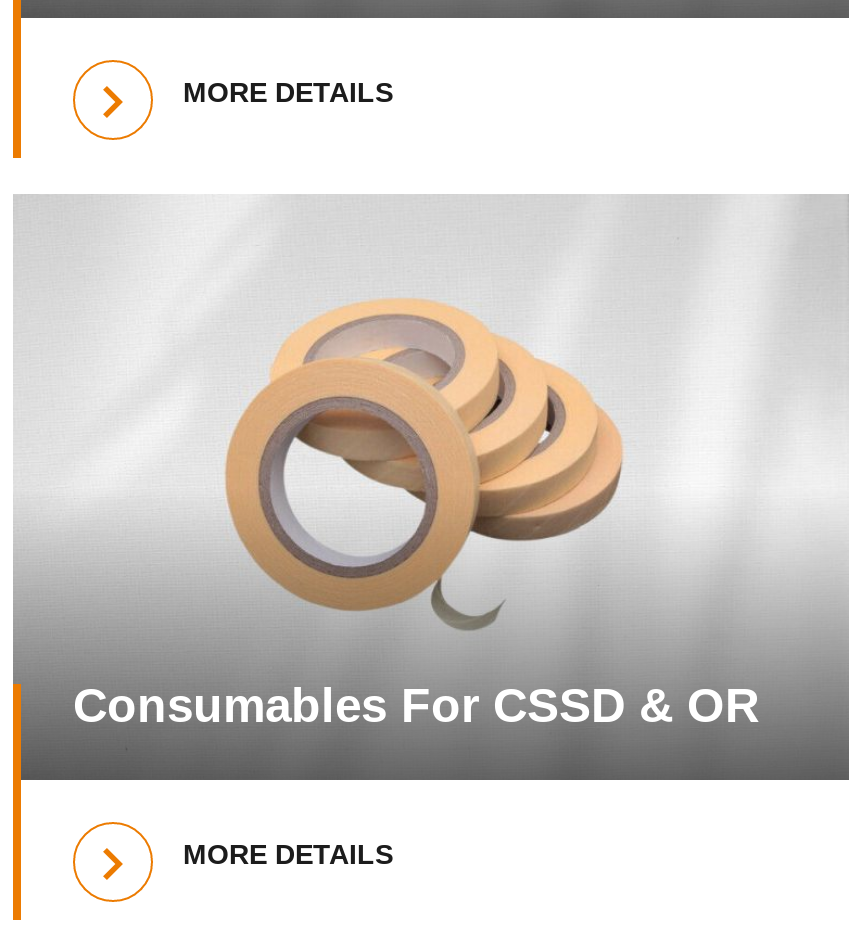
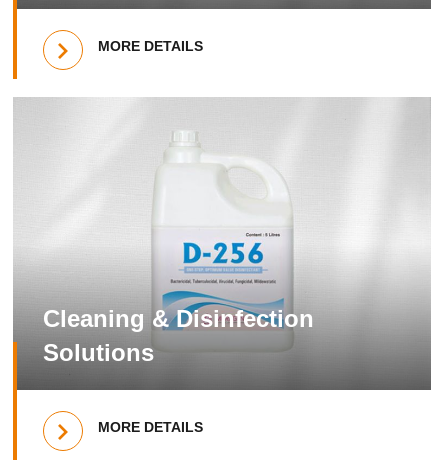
[223,298,625,594] [image] -> [119,131,318,297] [image]
[73,677,759,731] Consumables For CSSD & OR -> [43,305,314,366] Cleaning & Disinfection | Solutions

